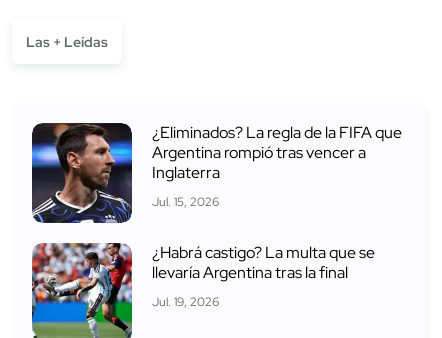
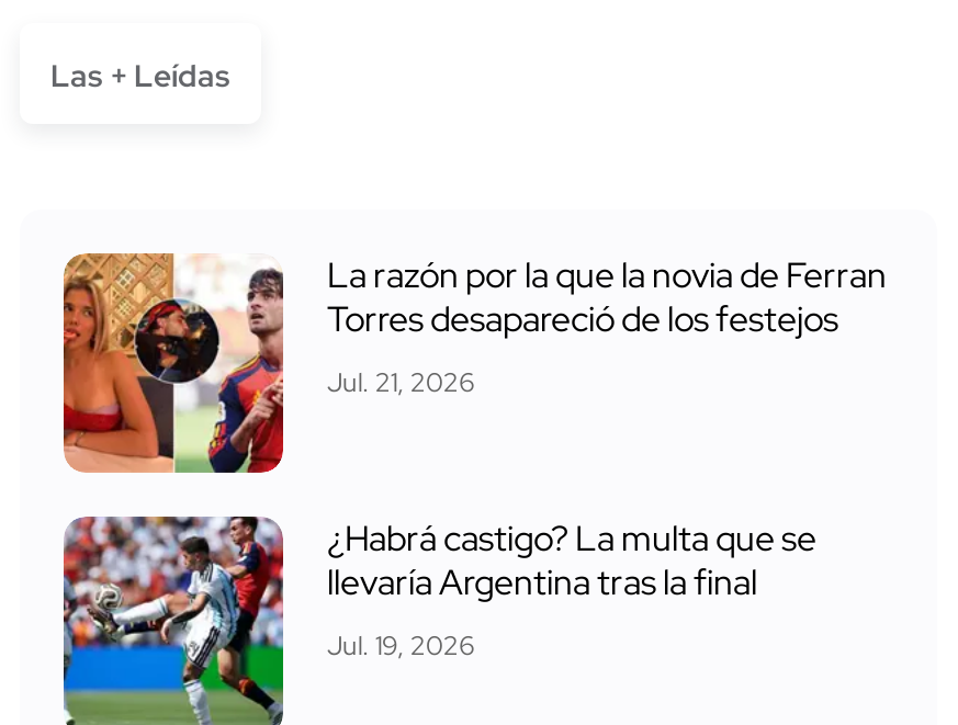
[31,122,402,224] [image] | ¿Eliminados? La regla de la FIFA que | Argentina rompió tras vencer a | Inglaterra -> [61,251,887,475] [image] | La razón por la que la novia de Ferran | Torres desapareció de los festejos
[152,194,219,210] Jul. 15, 2026 -> [327,365,474,400] Jul. 21, 2026

